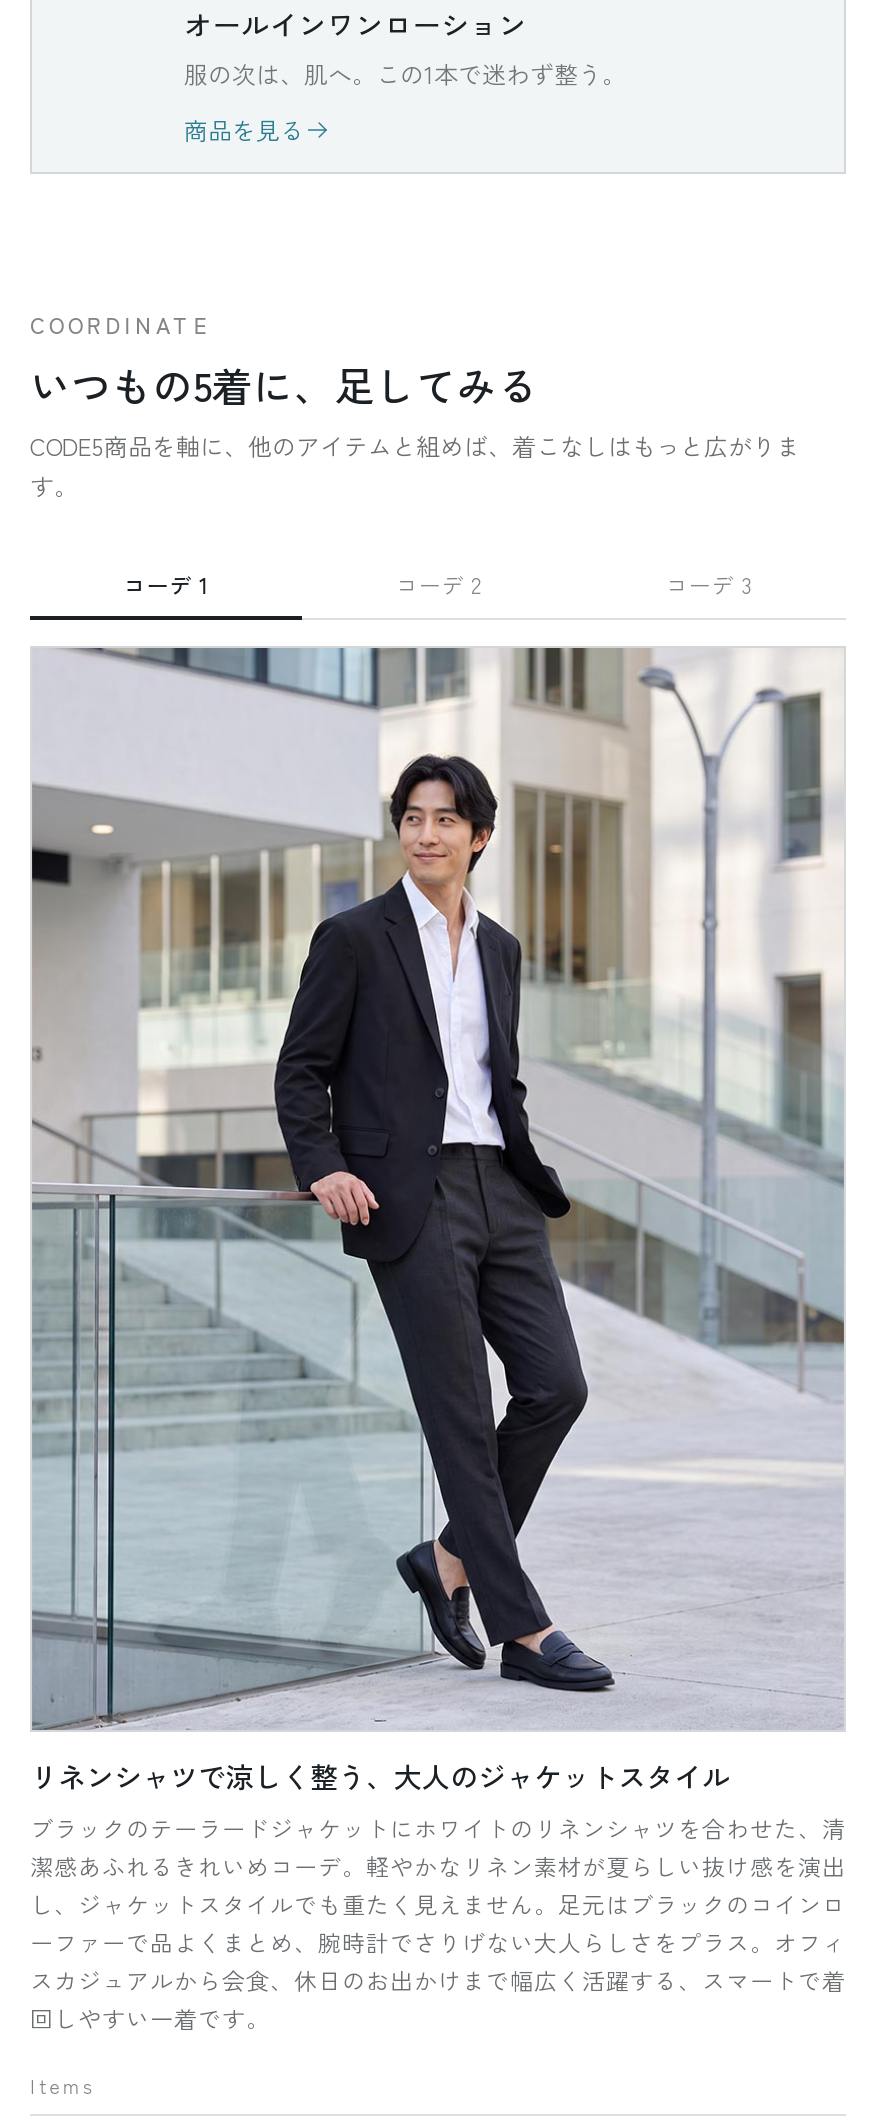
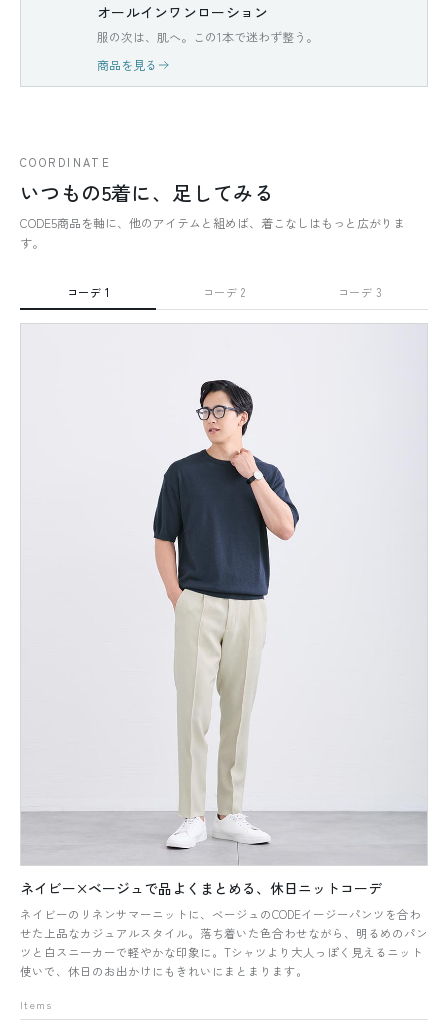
[30,646,846,1730] [image] -> [21,324,426,833] [image]
[30,1757,846,2035] リネンシャツで涼しく整う、大人のジャケットスタイル | ブラックのテーラードジャケットにホワイトのリネンシャツを合わせた、清 | 潔感あふれるきれいめコーデ。軽やかなリネン素材が夏らしい抜け感を演出 | し、ジャケットスタイルでも重たく見えません。足元はブラックのコインロ | ーファーで品よくまとめ、腕時計でさりげない大人らしさをプラス。オフィ | スカジュアルから会食、休日のお出かけまで幅広く活躍する、スマートで着 | 回しやすい一着です。 -> [20,878,428,979] ネイビー×ベージュで品よくまとめる、休日ニットコーデ | ネイビーのリネンサマーニットに、ベージュのCODEイージーパンツを合わ | せた上品なカジュアルスタイル。落ち着いた色合わせながら、明るめのパン | ツと白スニーカーで軽やかな印象に。Tシャツより大人っぽく見えるニット | 使いで、休日のお出かけにもきれいにまとまります。

